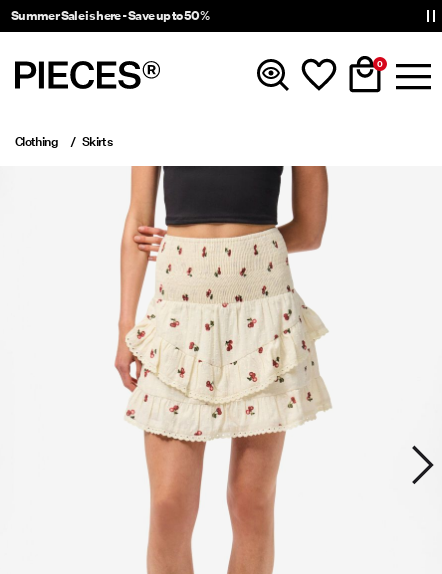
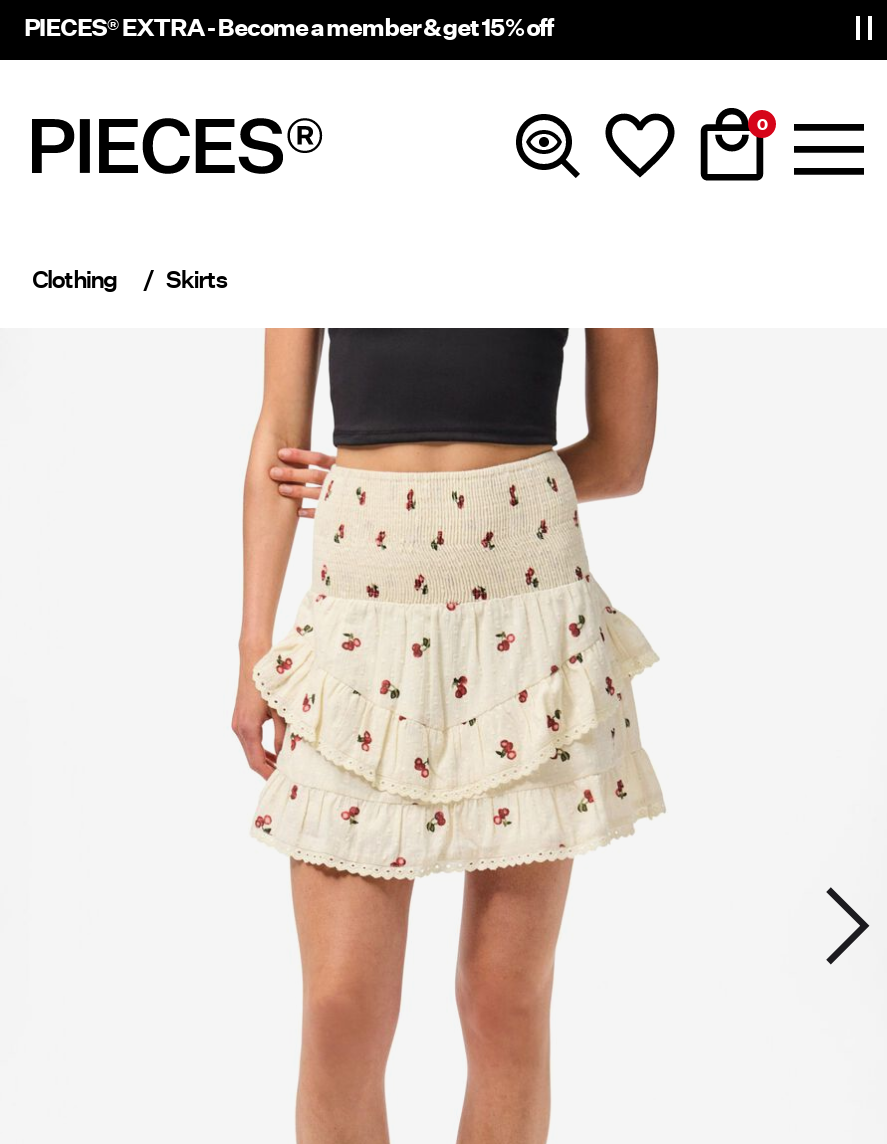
[11,7,209,24] Summer Sale is here - Save up to 50% -> [24,10,552,44] PIECES® EXTRA - Become a member & get 15% off

